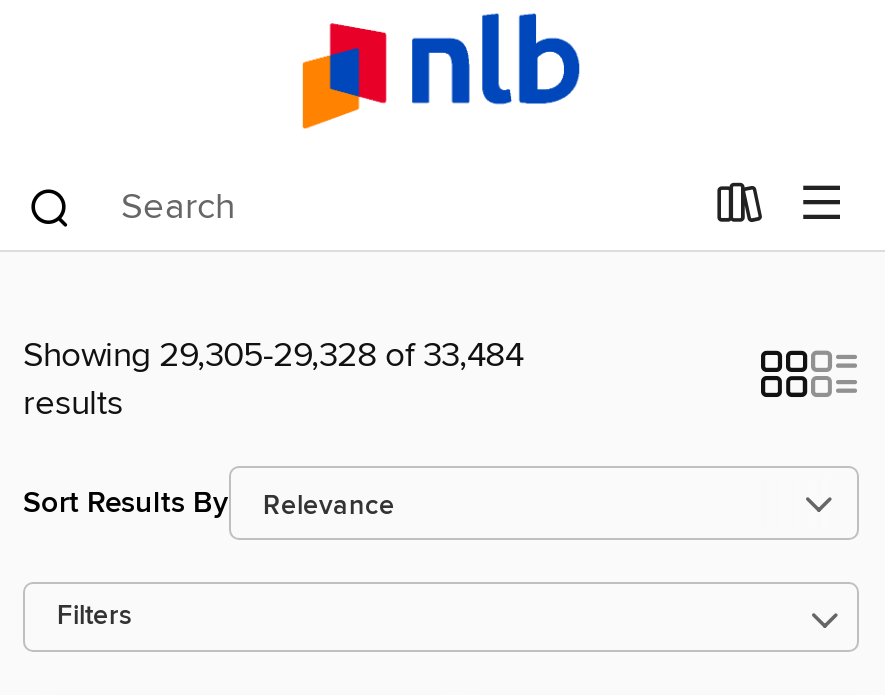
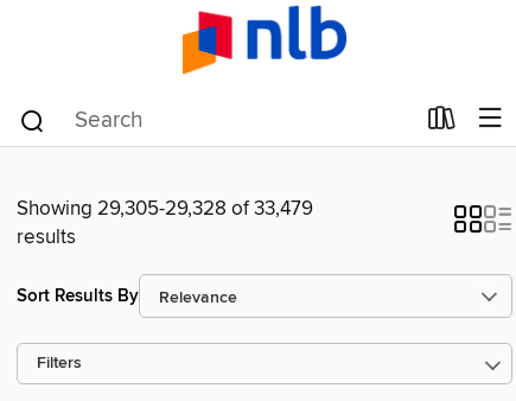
[23,334,523,378] Showing 29,305-29,328 of 33,484 -> [17,196,313,222] Showing 29,305-29,328 of 33,479

